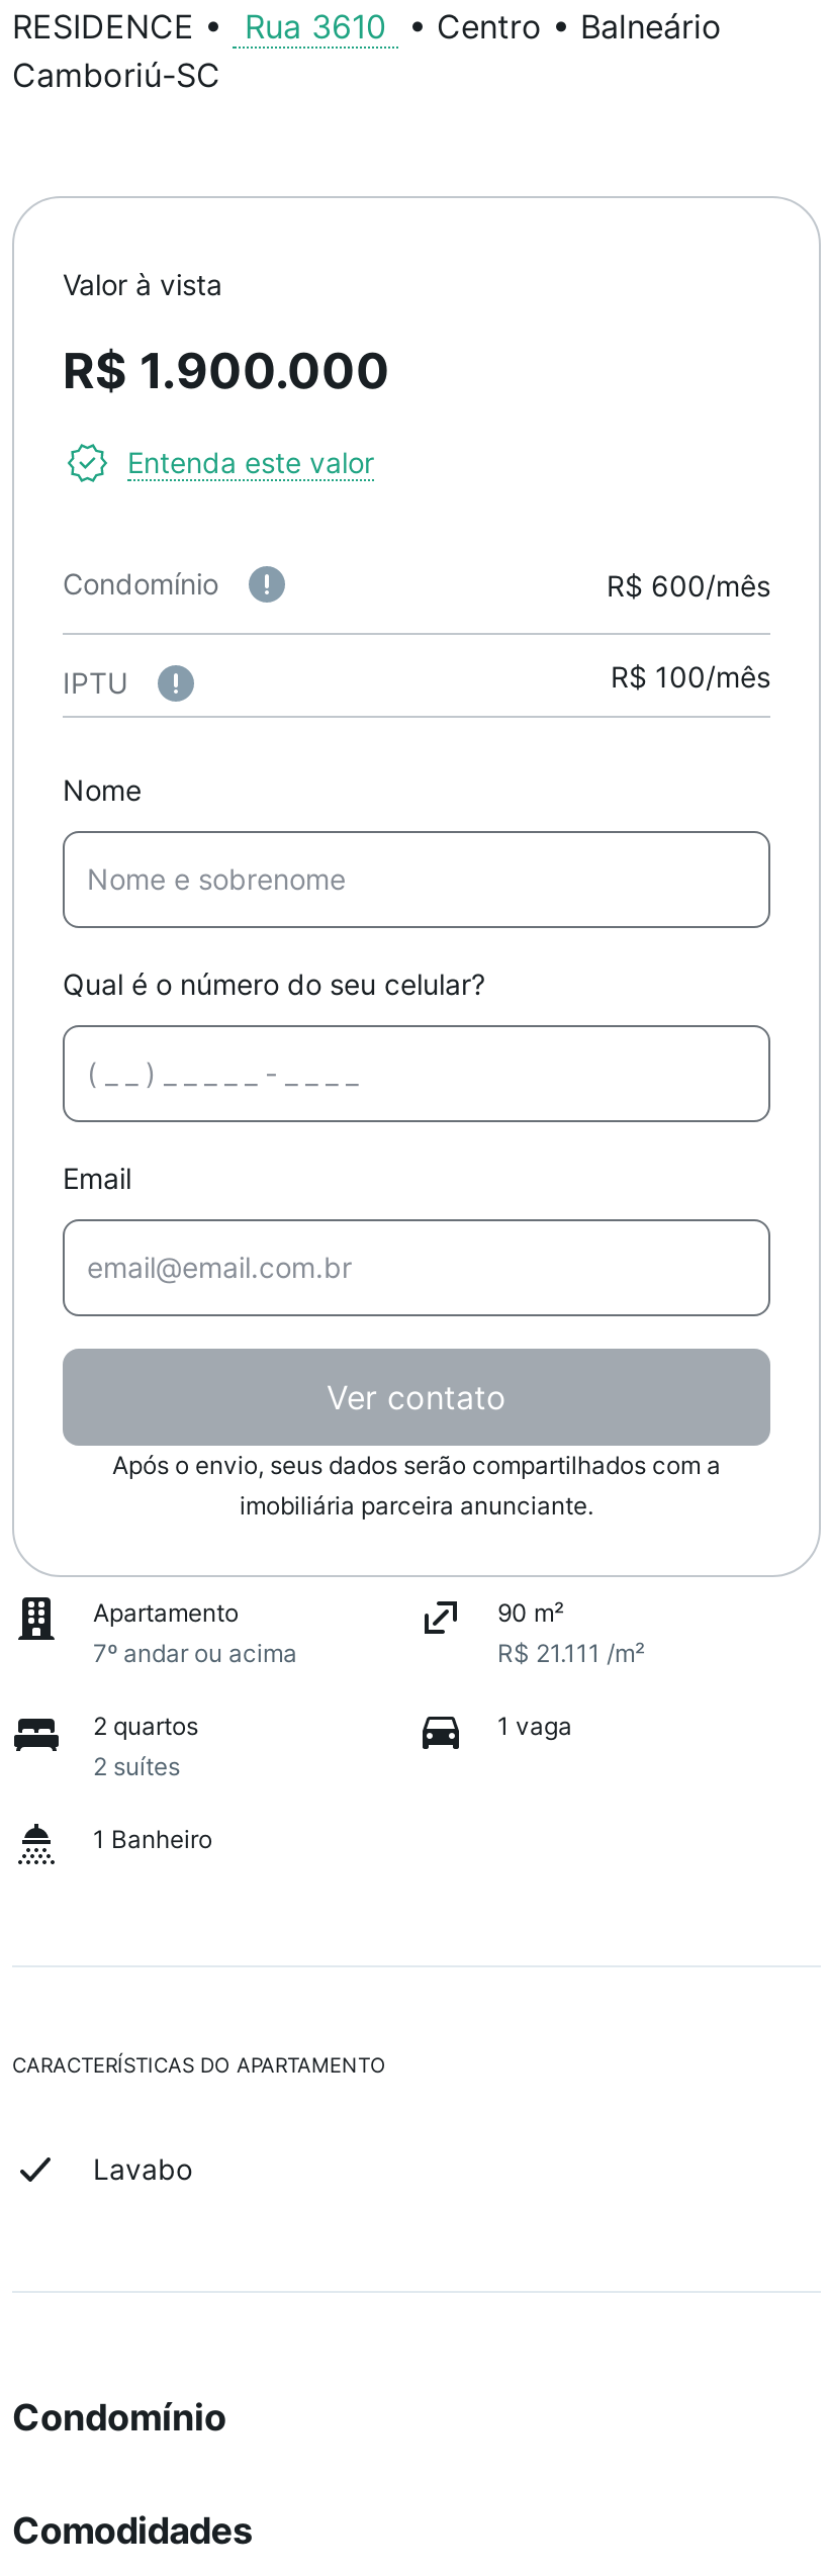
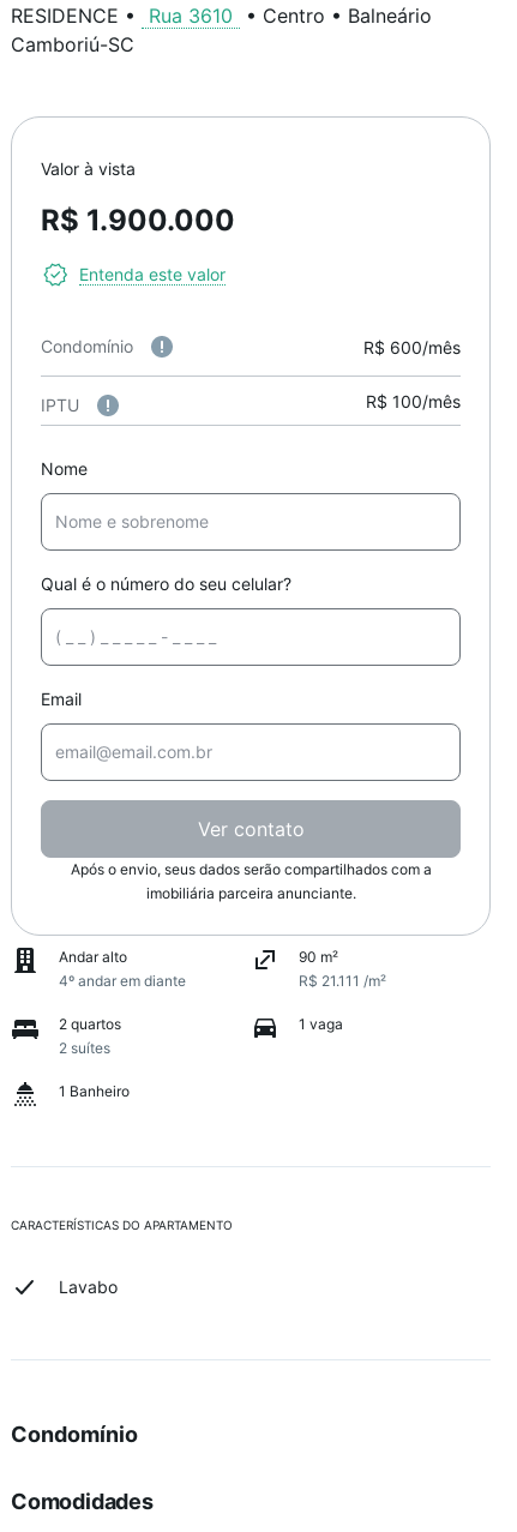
[93,1597,297,1668] Apartamento | 7º andar ou acima -> [59,948,186,990] Andar alto | 4º andar em diante

